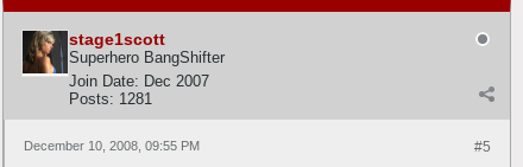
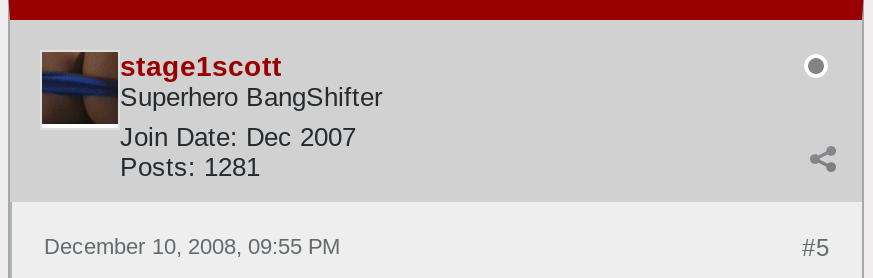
[23,31,65,75] [image] -> [42,52,114,126] [image]

